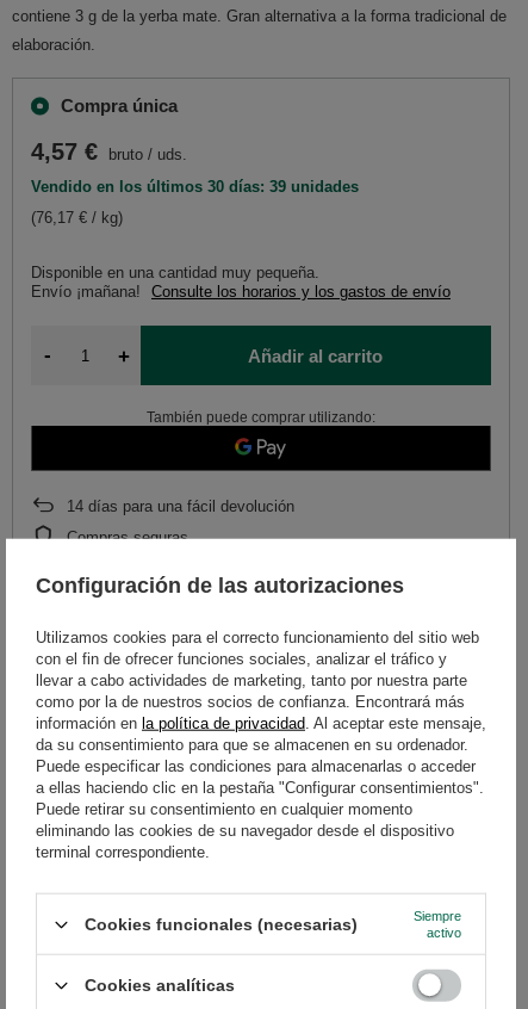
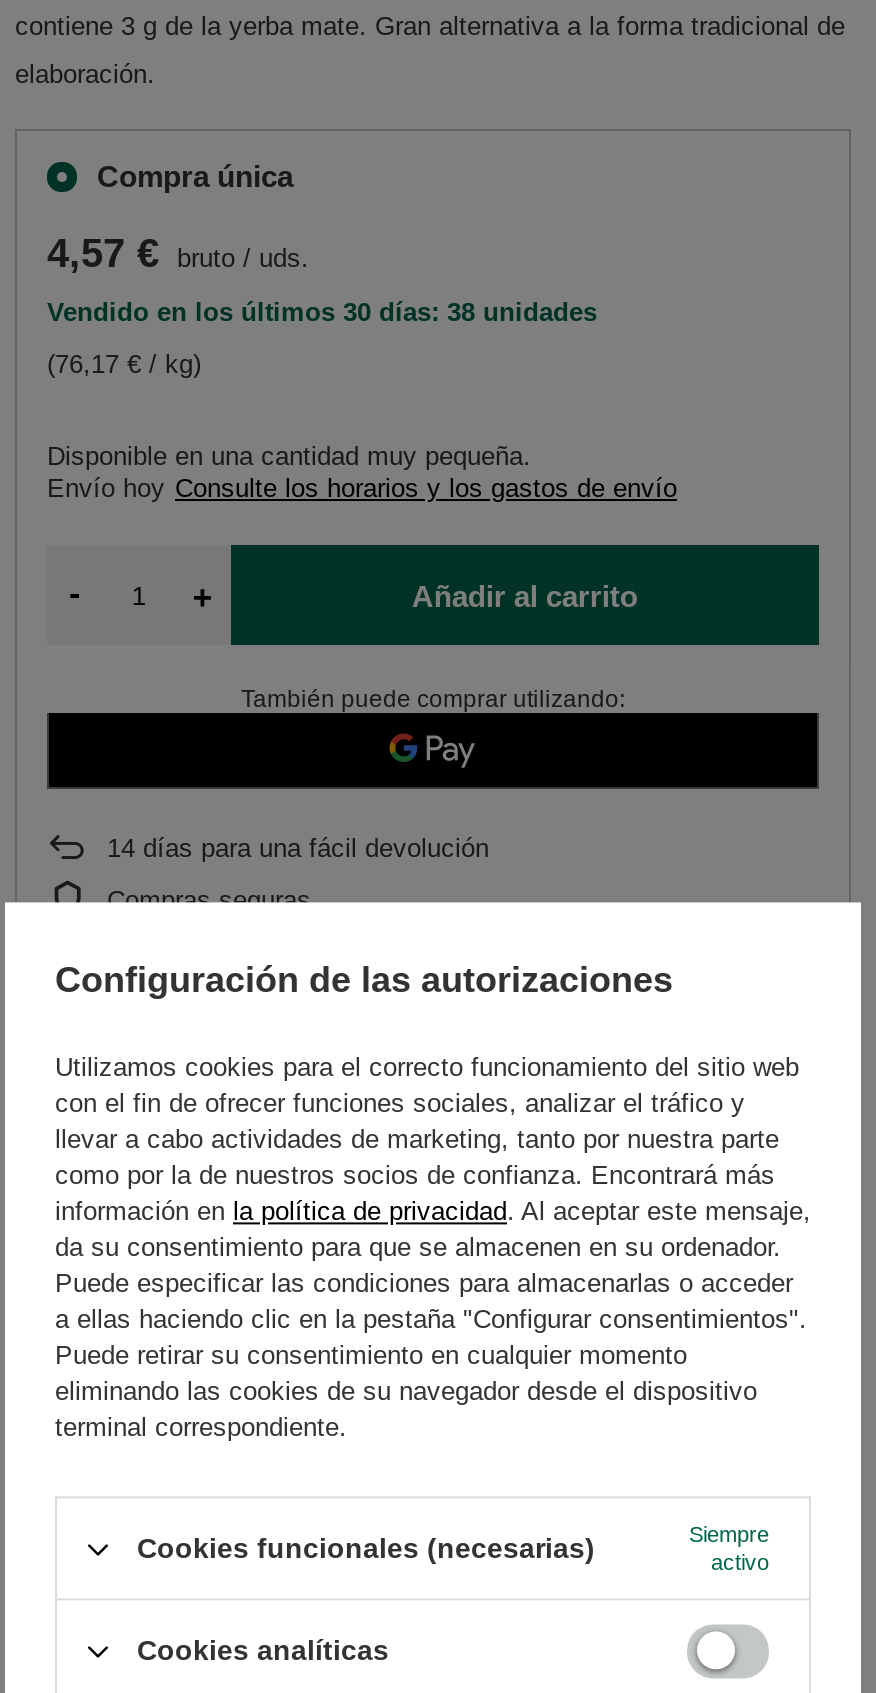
[31,178,359,196] Vendido en los últimos 30 días: 39 unidades -> [47,297,597,327] Vendido en los últimos 30 días: 38 unidades
[31,283,451,301] Envío ¡mañana! Consulte los horarios y los gastos de envío -> [47,473,677,503] Envío hoy Consulte los horarios y los gastos de envío

